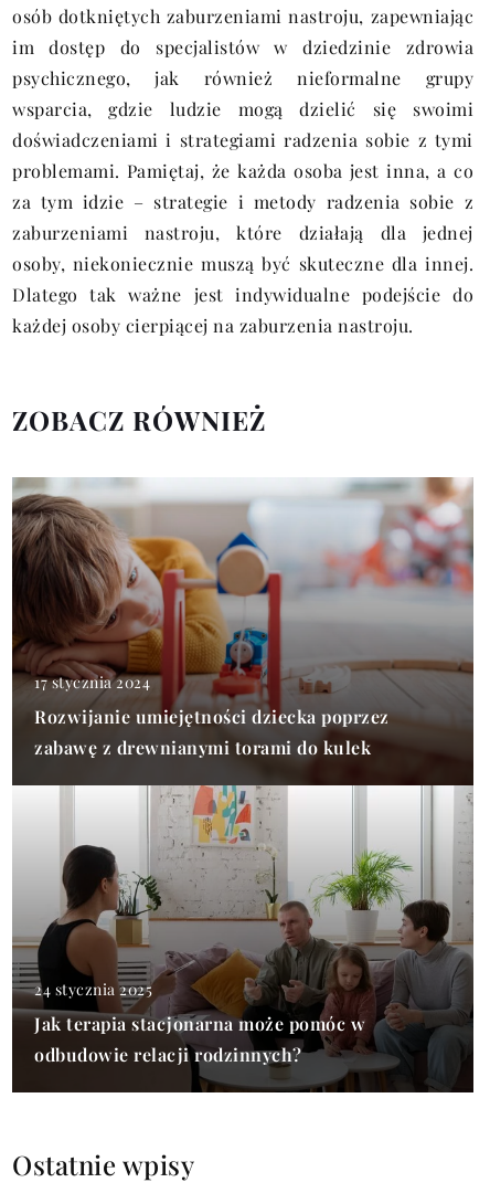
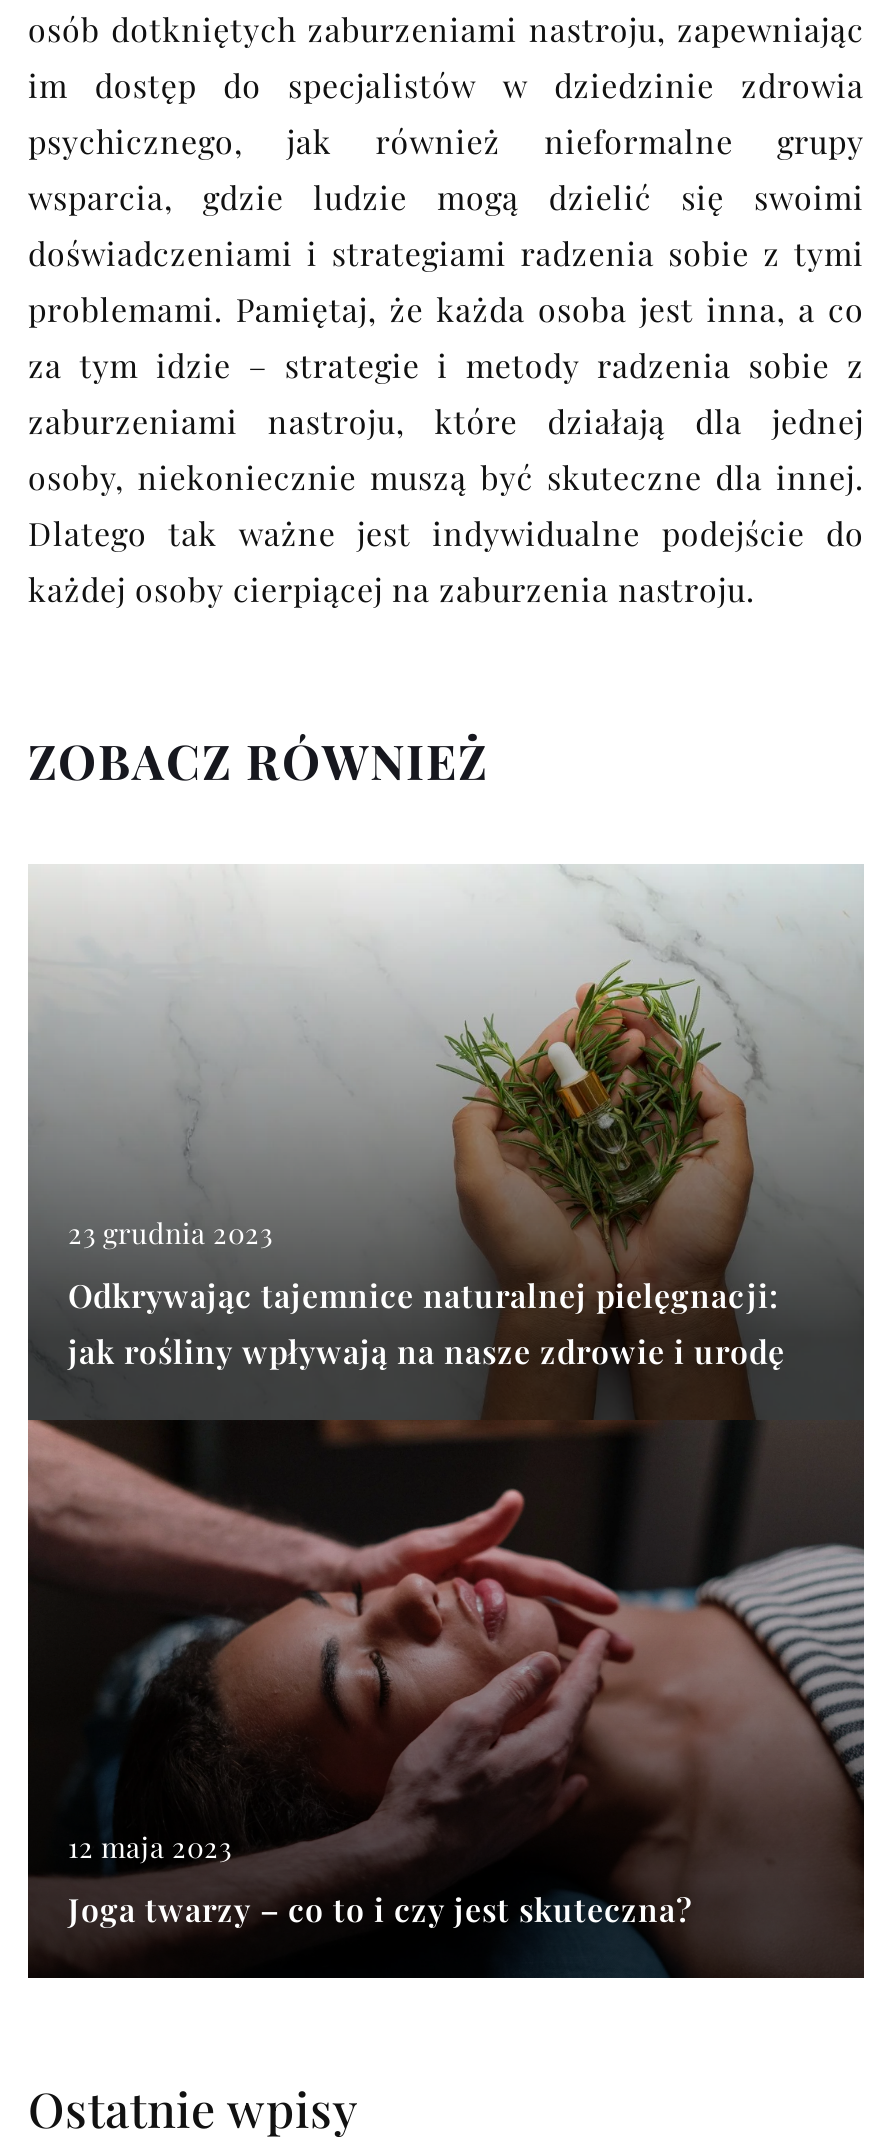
[11,476,473,695] [image] | 17 stycznia 2024 -> [26,864,864,1258] [image] | 23 grudnia 2023
[11,704,473,1094] [image] | Rozwijanie umiejętności dziecka poprzez | zabawę z drewnianymi torami do kulek -> [26,1274,864,1980] [image] | Odkrywając tajemnice naturalnej pielęgnacji: | jak rośliny wpływają na nasze zdrowie i urodę
[34,979,152,1000] 24 stycznia 2025 -> [68,1827,232,1865] 12 maja 2023
[34,1012,365,1066] Jak terapia stacjonarna może pomóc w | odbudowie relacji rodzinnych? -> [68,1887,693,1929] Joga twarzy – co to i czy jest skuteczna?

